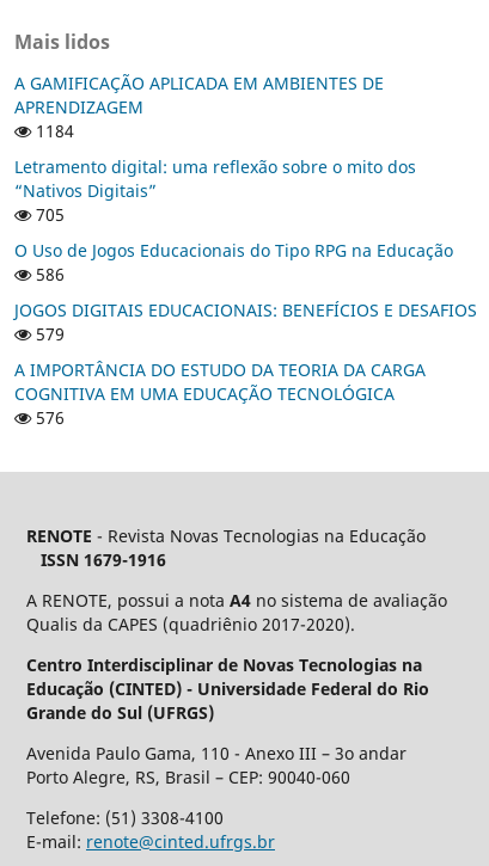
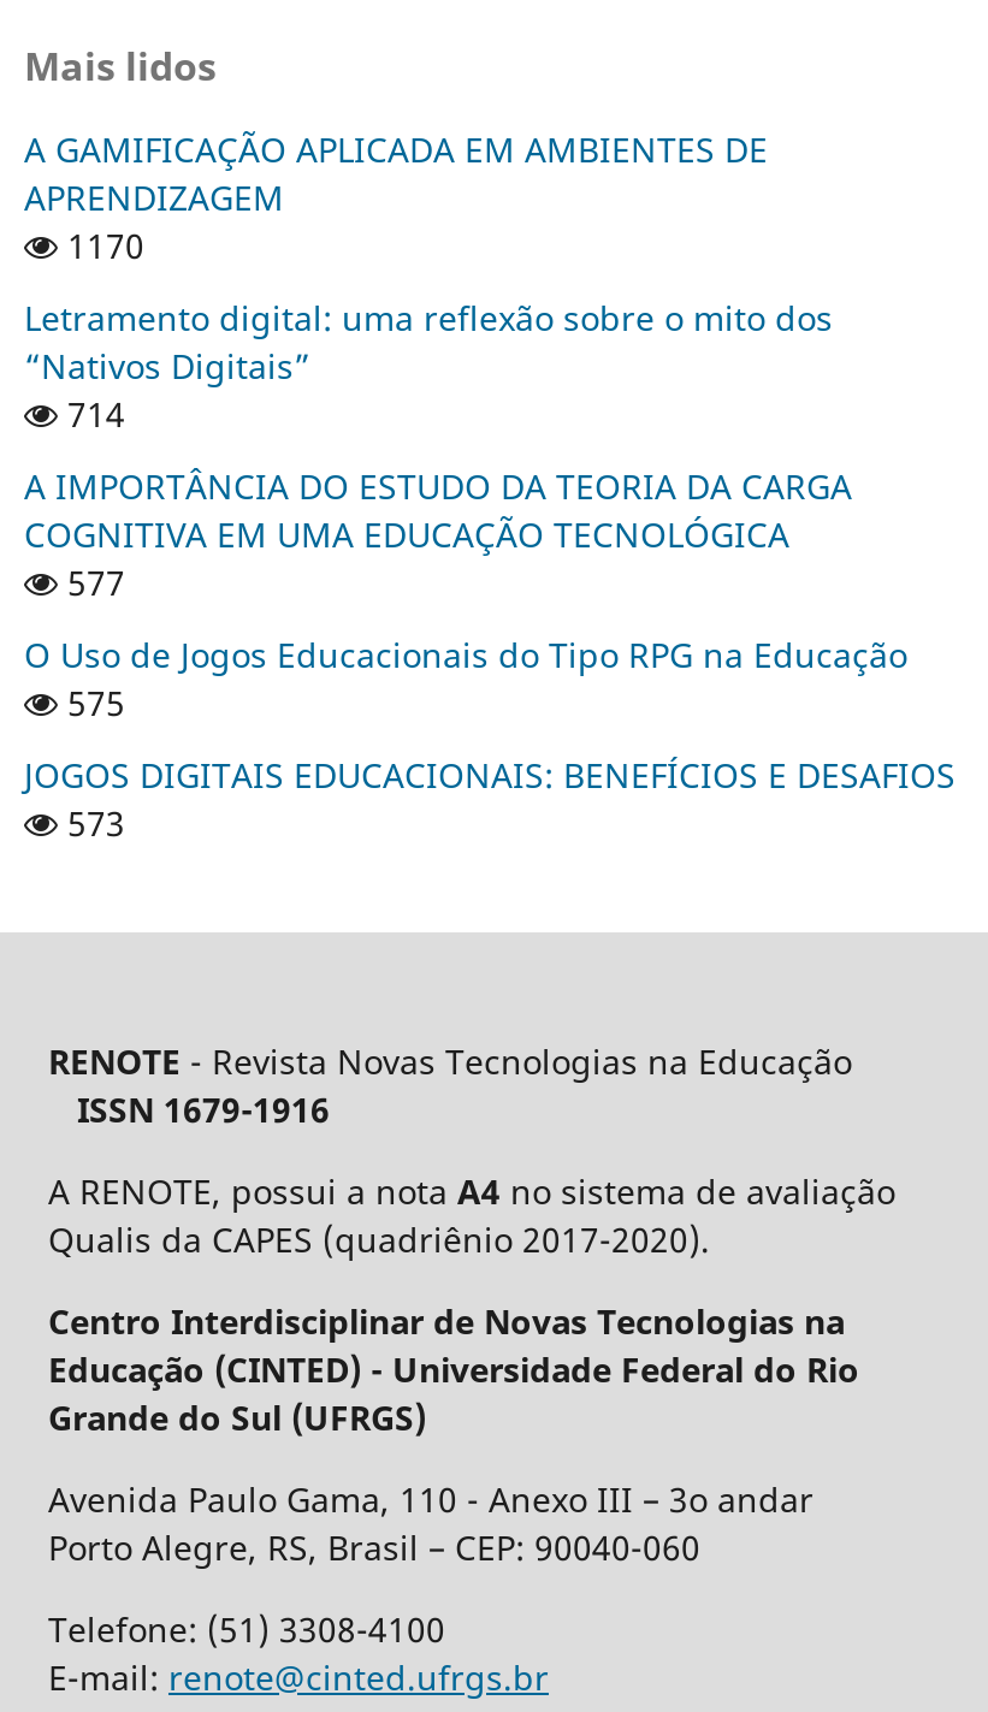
[31,120,74,142] 1184 -> [58,223,144,269] 1170
[31,203,65,345] 705 | 586 | 579 -> [58,391,125,437] 714
moved [14,239,453,262] -> [24,632,907,678]: O Uso de Jogos Educacionais do Tipo RPG na Educação
moved [14,299,477,321] -> [24,752,956,798]: JOGOS DIGITAIS EDUCACIONAIS: BENEFÍCIOS E DESAFIOS
moved [14,358,426,405] -> [24,464,852,558]: A IMPORTÂNCIA DO ESTUDO DA TEORIA DA CARGA | COGNITIVA EM UMA EDUCAÇÃO TECNOLÓGICA
[31,406,65,429] 576 -> [58,560,125,846] 577 | 575 | 573

